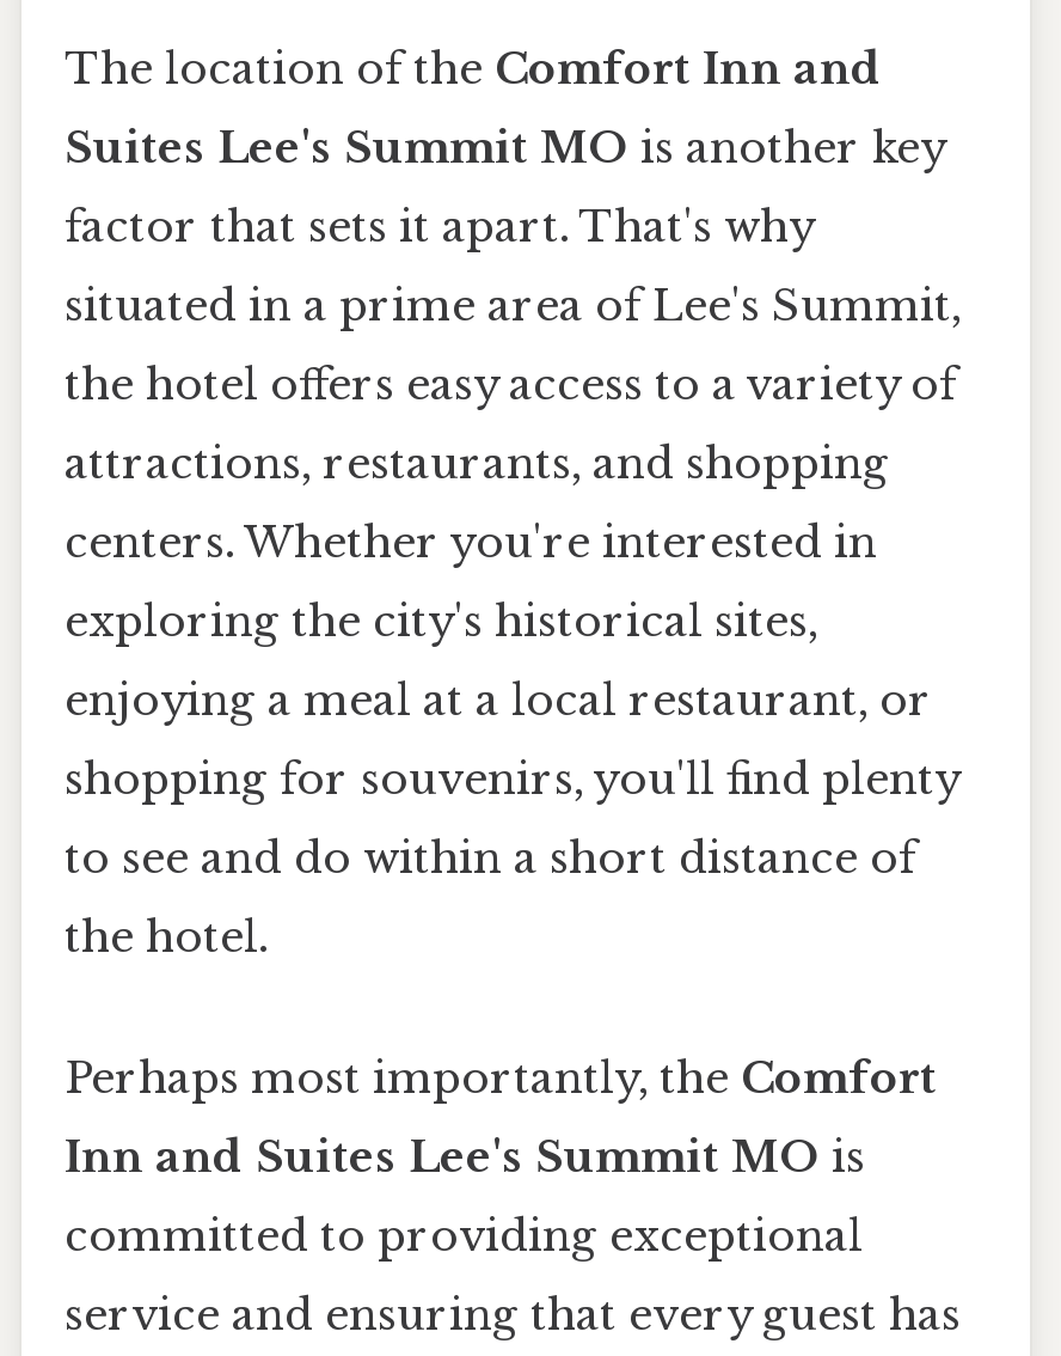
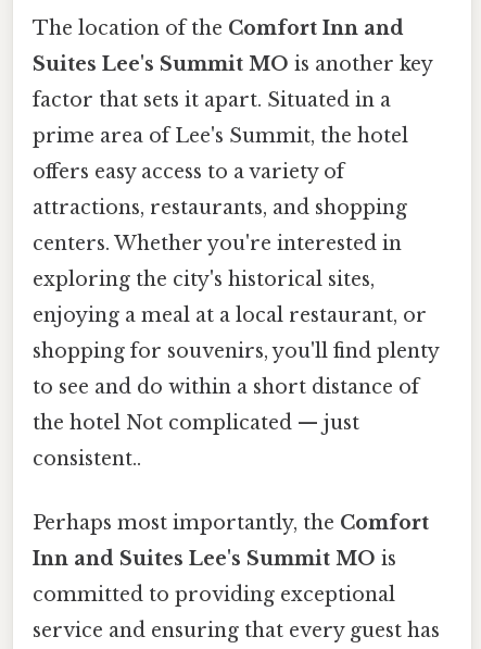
[65,200,812,253] factor that sets it apart. That's why -> [33,88,391,112] factor that sets it apart. Situated in a
[65,279,961,332] situated in a prime area of Lee's Summit, -> [33,124,408,148] prime area of Lee's Summit, the hotel
[65,358,956,411] the hotel offers easy access to a variety of -> [33,159,344,183] offers easy access to a variety of
[65,910,268,963] the hotel. -> [33,411,359,470] the hotel Not complicated — just | consistent..

